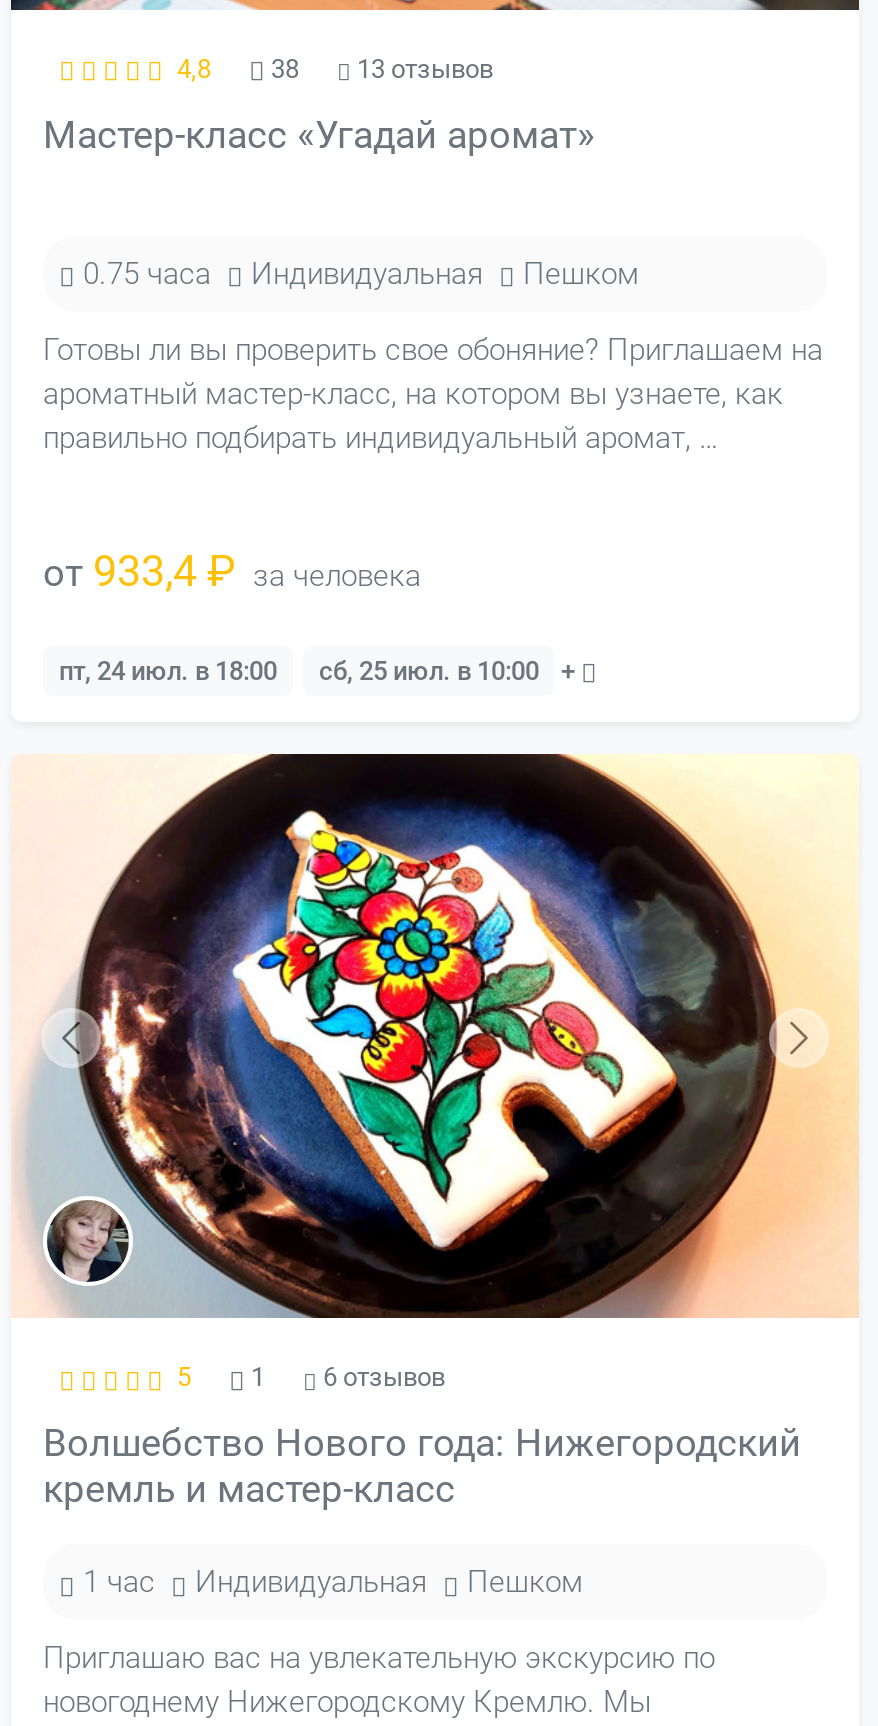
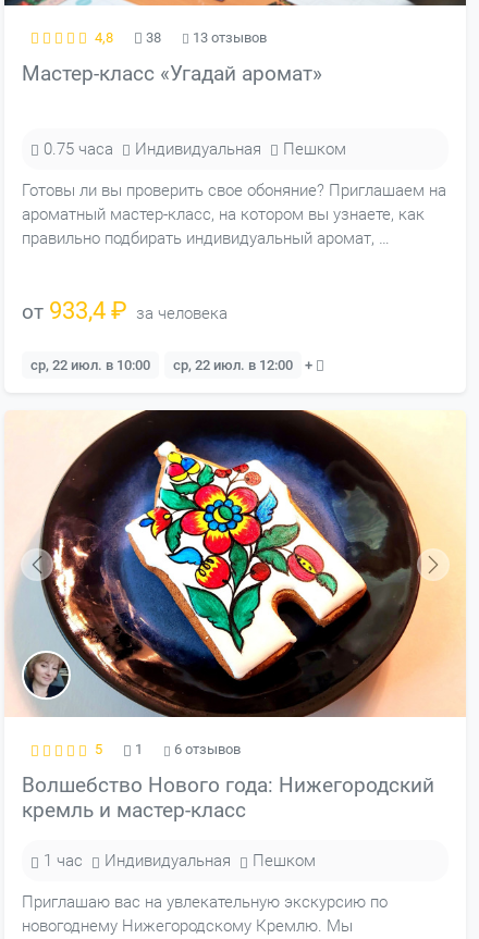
[59,655,277,685] пт, 24 июл. в 18:00 -> [30,357,150,373] ср, 22 июл. в 10:00
[319,655,581,685] сб, 25 июл. в 10:00 + -> [173,357,316,373] ср, 22 июл. в 12:00 +

